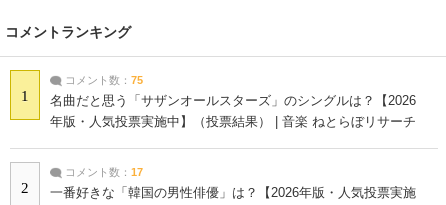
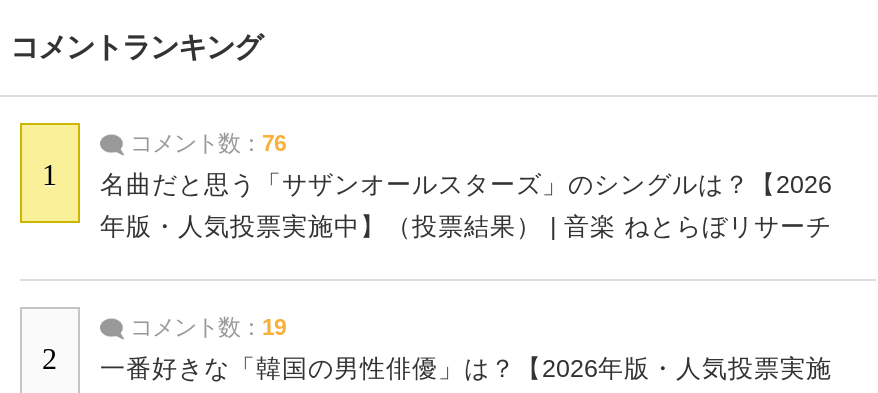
[62,74,143,86] コメント数：75 -> [124,131,286,155] コメント数：76
[62,166,143,178] コメント数：17 -> [124,315,286,339] コメント数：19

